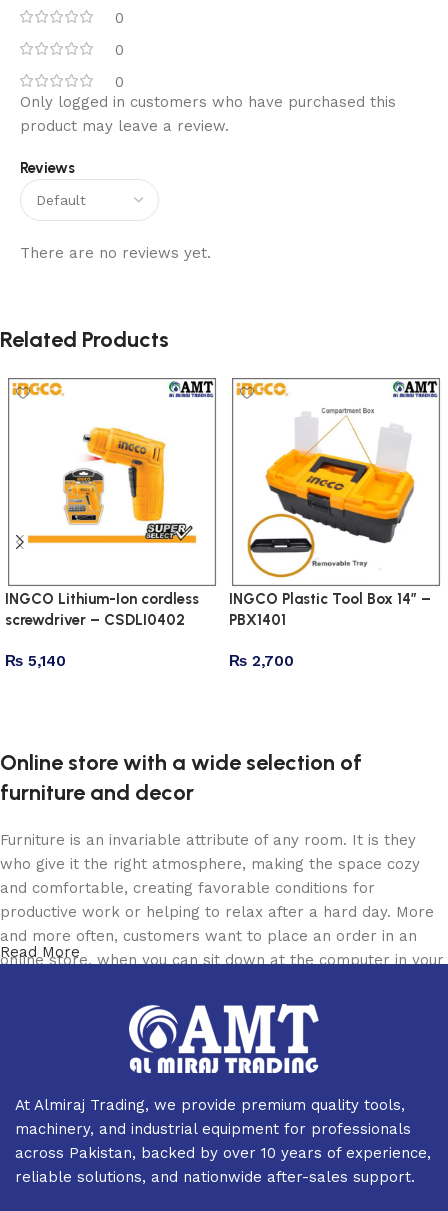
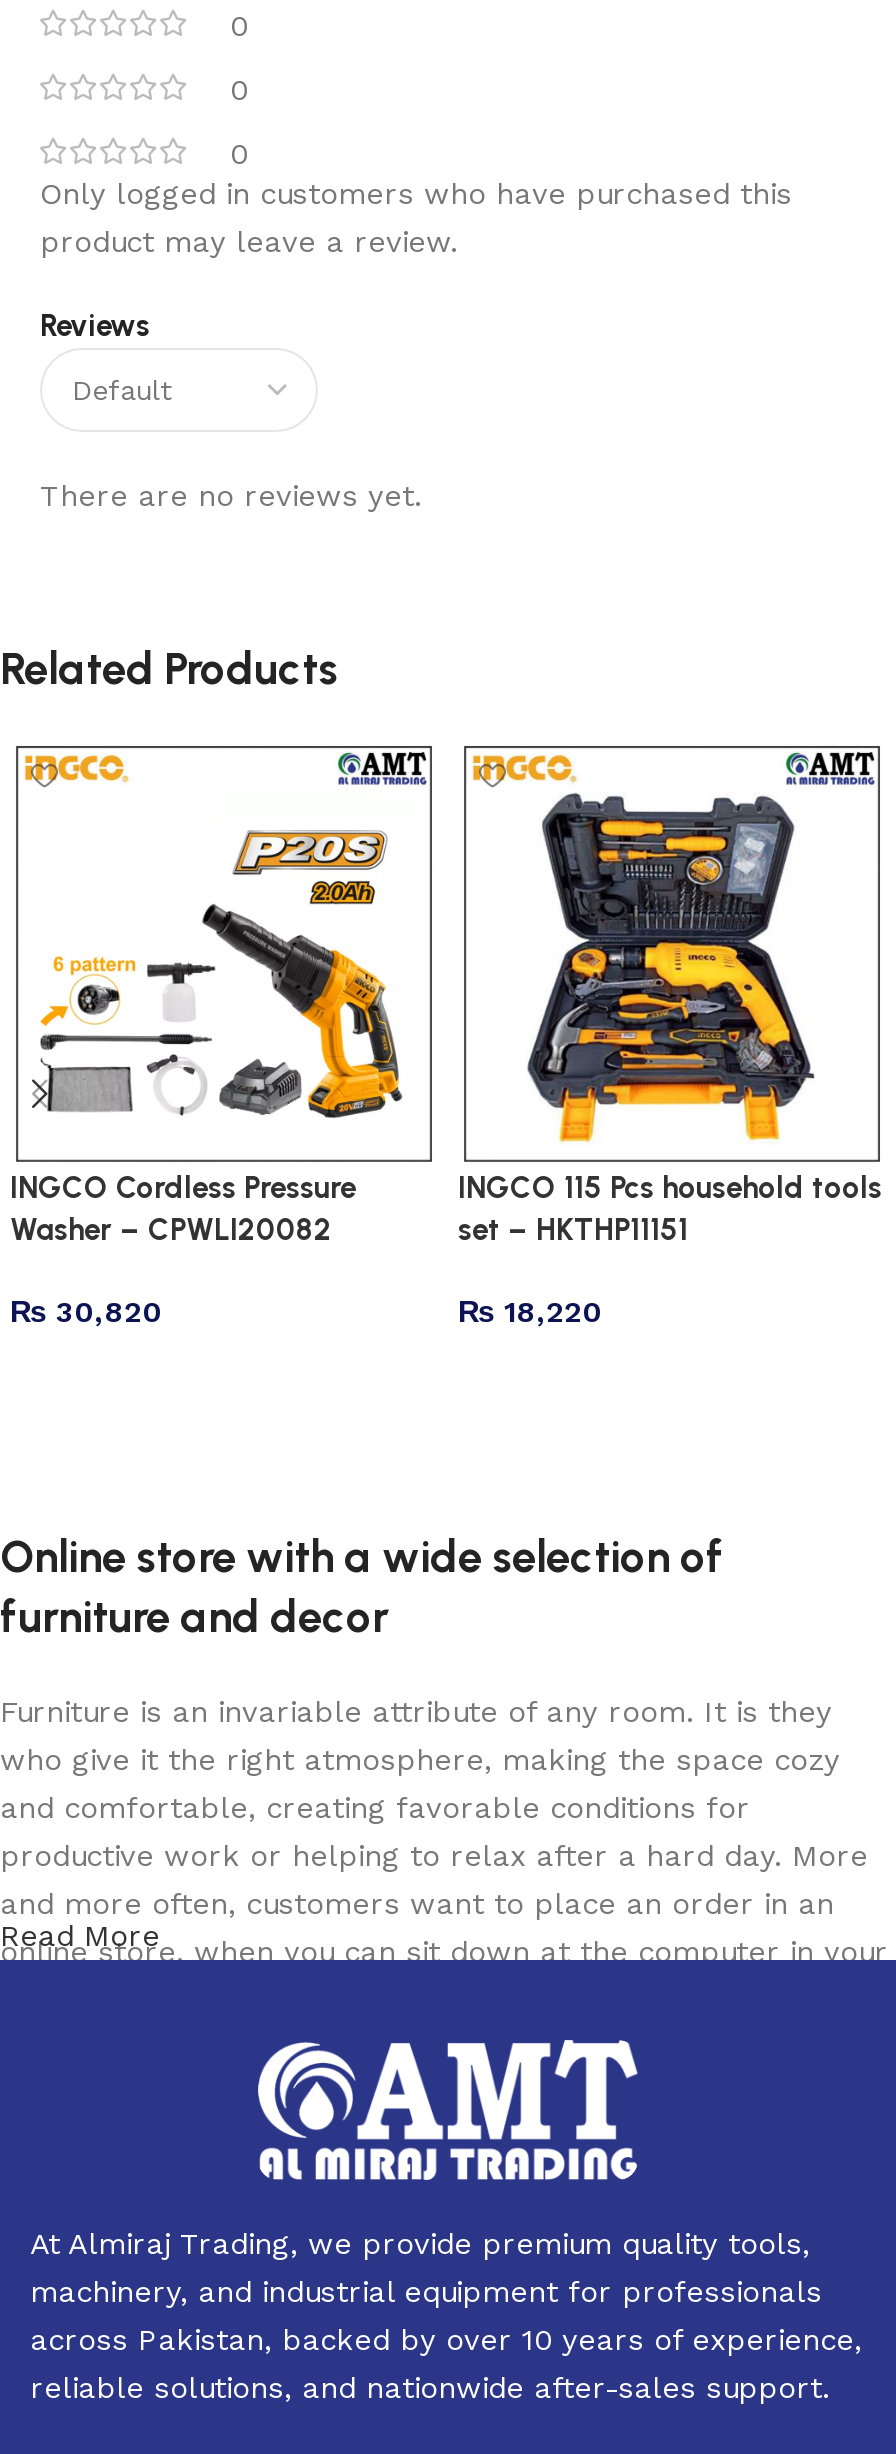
[229,402,431,629] [image] | INGCO Plastic Tool Box 14″ – | PBX1401 -> [458,792,882,1248] [image] | INGCO 115 Pcs household tools | set – HKTHP11151
[5,421,201,629] [image] | INGCO Lithium-Ion cordless | screwdriver – CSDLI0402 -> [10,830,404,1248] [image] | INGCO Cordless Pressure | Washer – CPWLI20082
[5,652,66,670] ₨ 5,140 -> [10,1294,162,1330] ₨ 30,820
[229,652,294,670] ₨ 2,700 -> [458,1294,602,1330] ₨ 18,220

